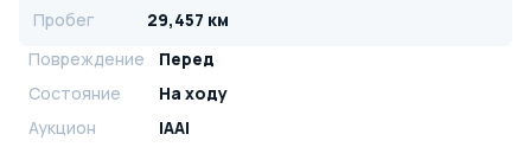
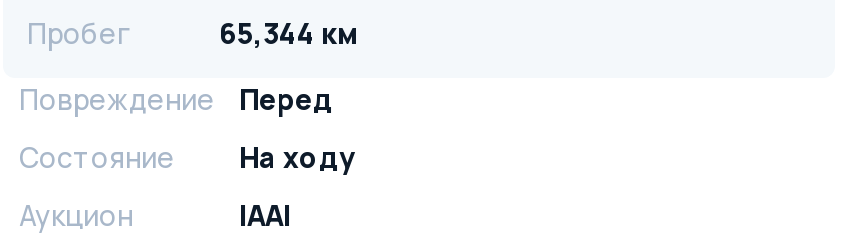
[147,8,229,31] 29,457 км -> [219,14,357,52] 65,344 км

